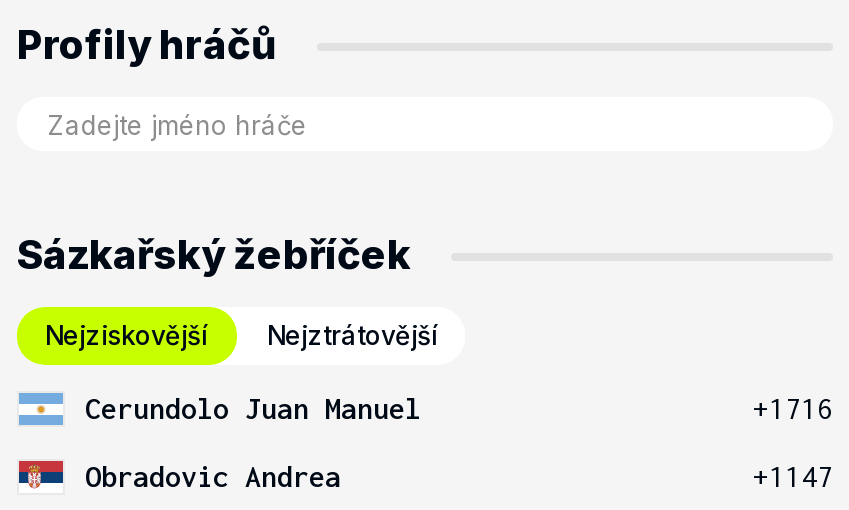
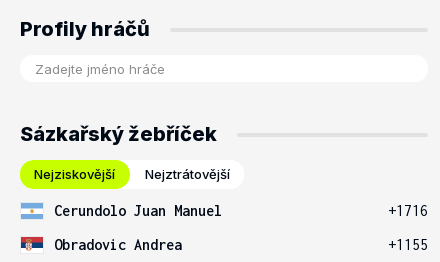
[753,459,833,493] +1147 -> [388,236,428,253] +1155

